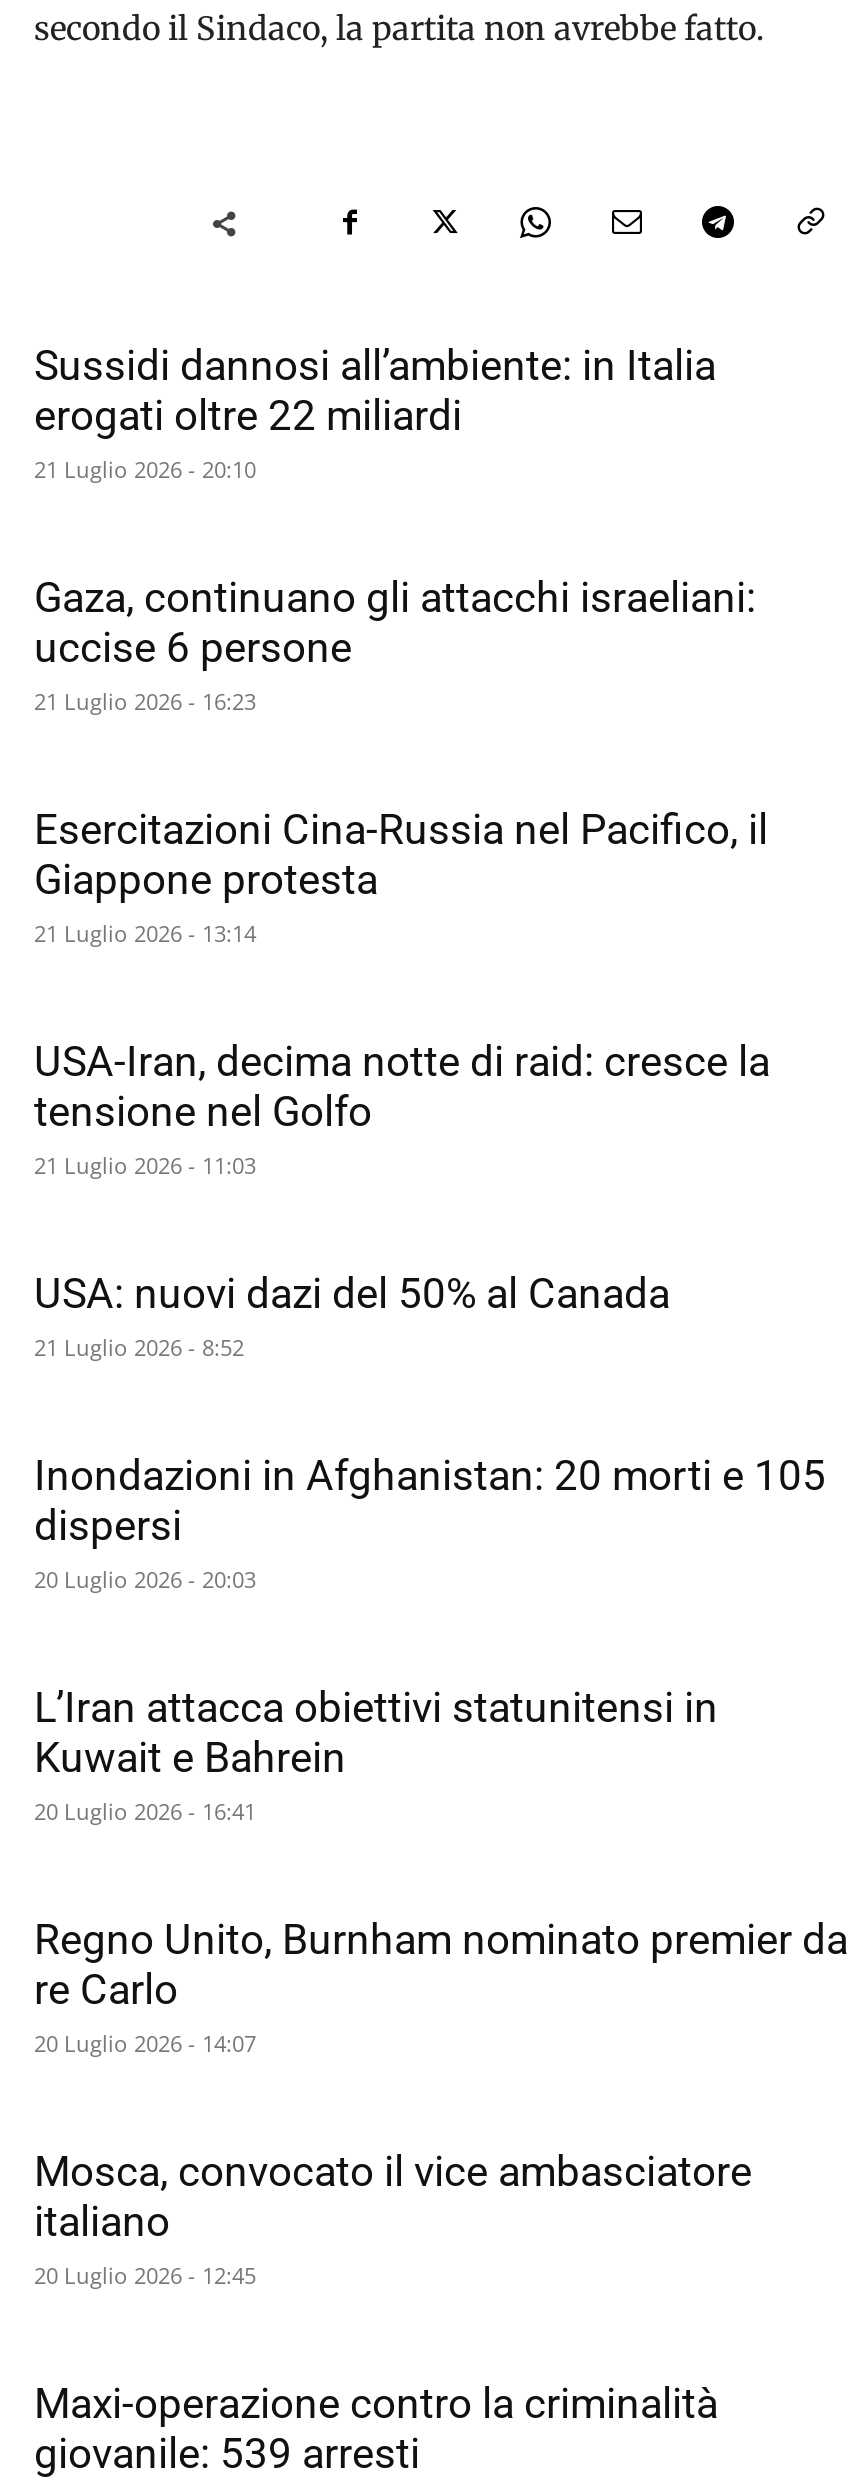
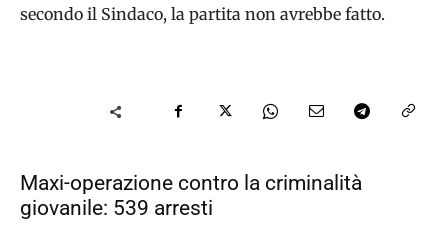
[34,343,848,2291] Sussidi dannosi all’ambiente: in Italia | erogati oltre 22 miliardi | 21 Luglio 2026 - 20:10 | Gaza, continuano gli attacchi israeliani: | uccise 6 persone | 21 Luglio 2026 - 16:23 | Esercitazioni Cina-Russia nel Pacifico, il | Giappone protesta | 21 Luglio 2026 - 13:14 | USA-Iran, decima notte di raid: cresce la | tensione nel Golfo | 21 Luglio 2026 - 11:03 | USA: nuovi dazi del 50% al Canada | 21 Luglio 2026 - 8:52 | Inondazioni in Afghanistan: 20 morti e 105 | dispersi | 20 Luglio 2026 - 20:03 | L’Iran attacca obiettivi statunitensi in | Kuwait e Bahrein | 20 Luglio 2026 - 16:41 | Regno Unito, Burnham nominato premier da | re Carlo | 20 Luglio 2026 - 14:07 | Mosca, convocato il vice ambasciatore | italiano | 20 Luglio 2026 - 12:45 -> none

